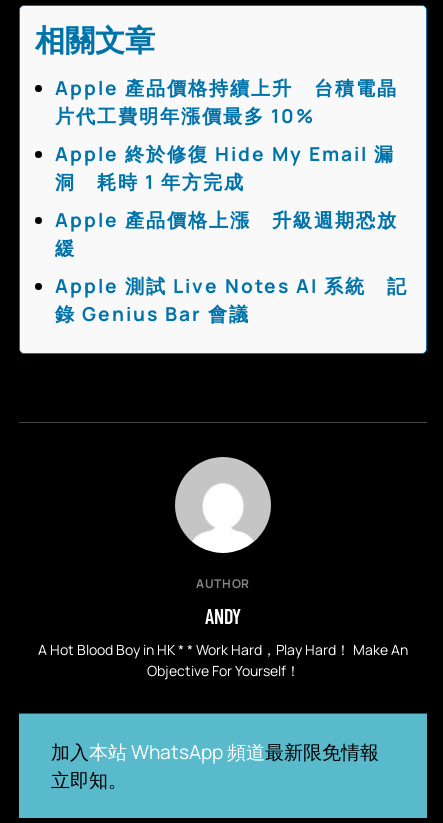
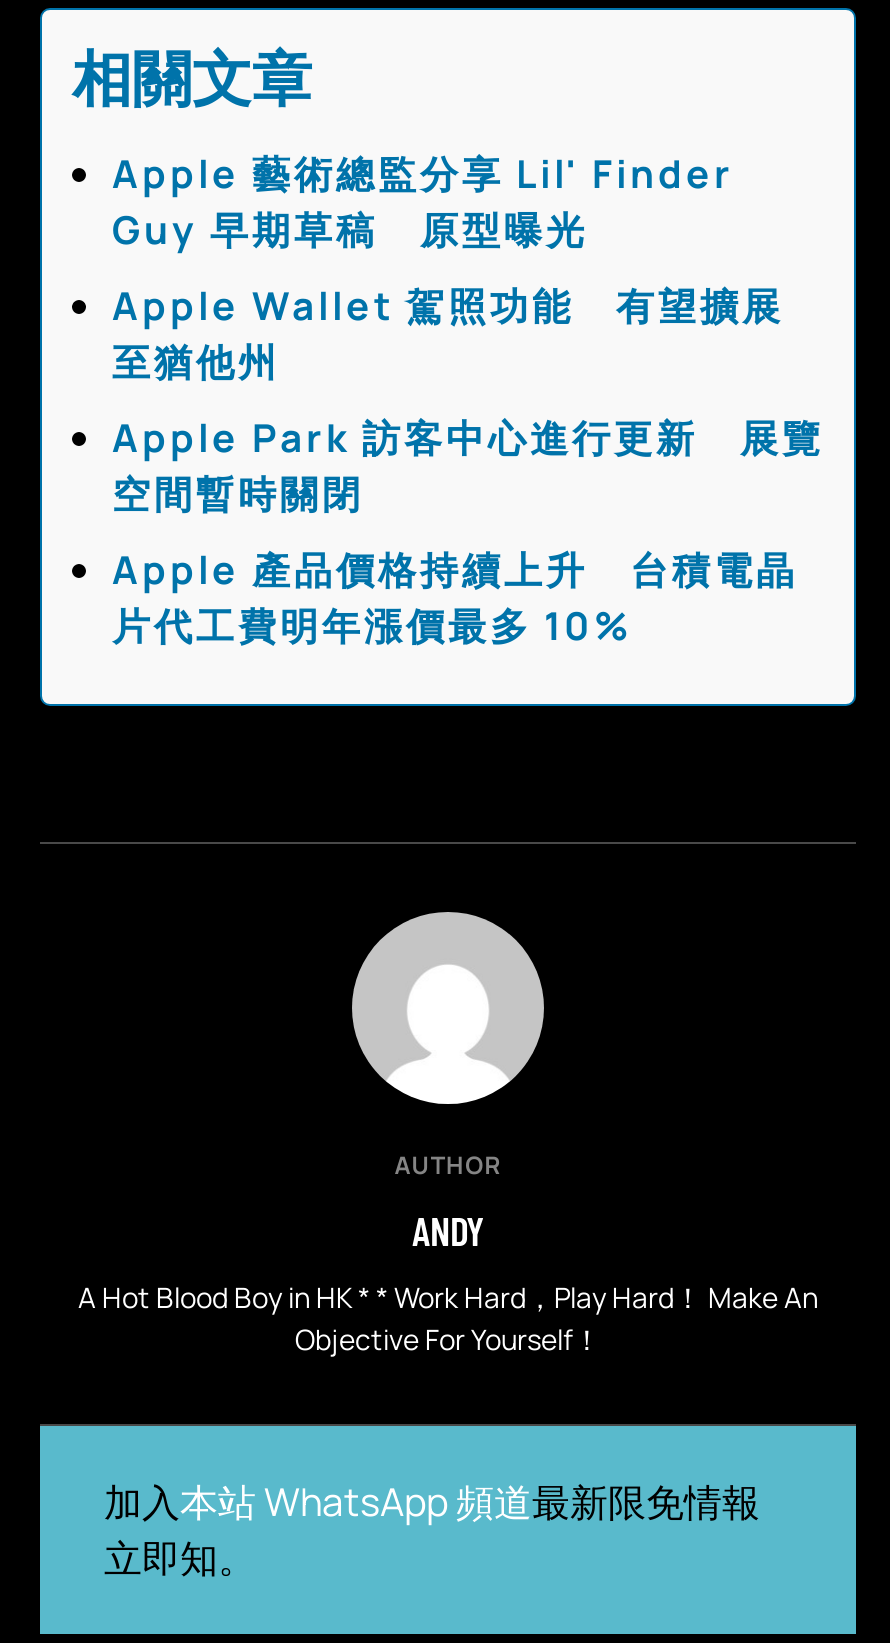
none -> [112,149,824,521] Apple 藝術總監分享 Lil' Finder | Guy 早期草稿 原型曝光 | Apple Wallet 駕照功能 有望擴展 | 至猶他州 | Apple Park 訪客中心進行更新 展覽 | 空間暫時關閉
moved [55,75,398,129] -> [112,545,798,653]: Apple 產品價格持續上升 台積電晶 | 片代工費明年漲價最多 10%
[55,141,408,327] Apple 終於修復 Hide My Email 漏 | 洞 耗時 1 年方完成 | Apple 產品價格上漲 升級週期恐放 | 緩 | Apple 測試 Live Notes AI 系統 記 | 錄 Genius Bar 會議 -> none

